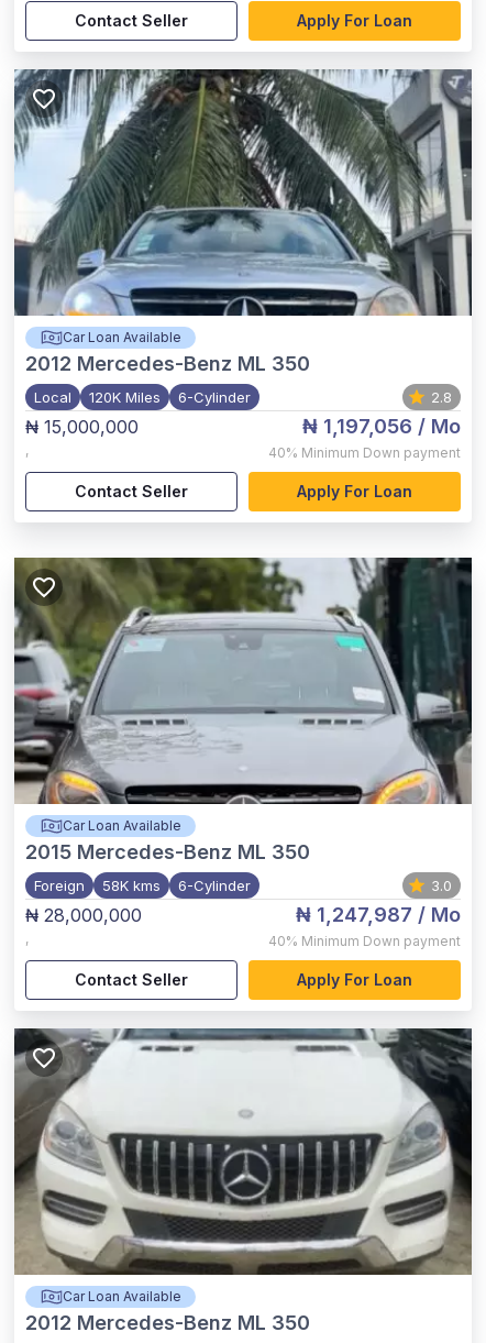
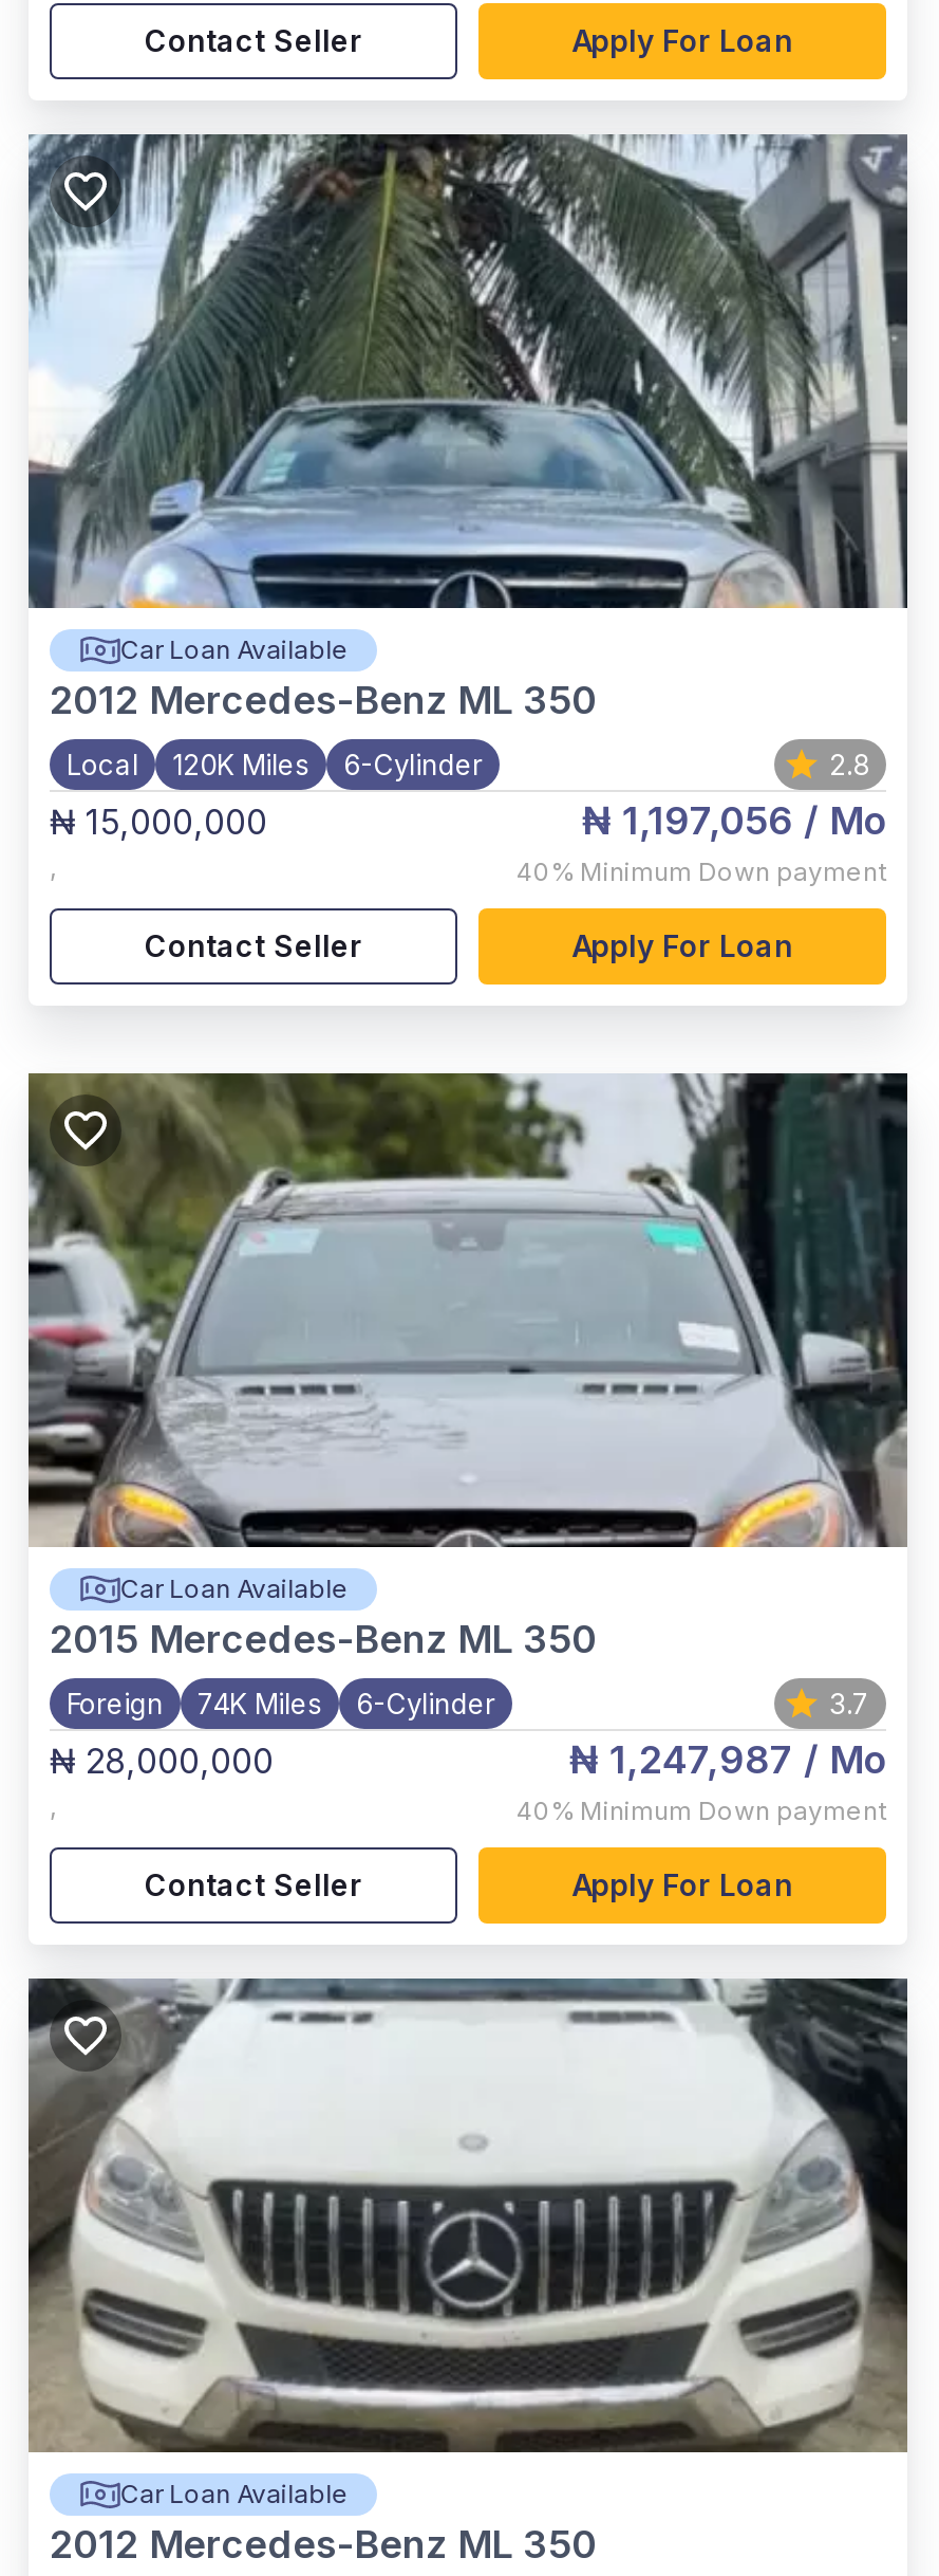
[34,877,251,894] Foreign 58K kms 6-Cylinder -> [67,1687,495,1721] Foreign 74K Miles 6-Cylinder
[431,877,452,894] 3.0 -> [829,1687,869,1721] 3.7

